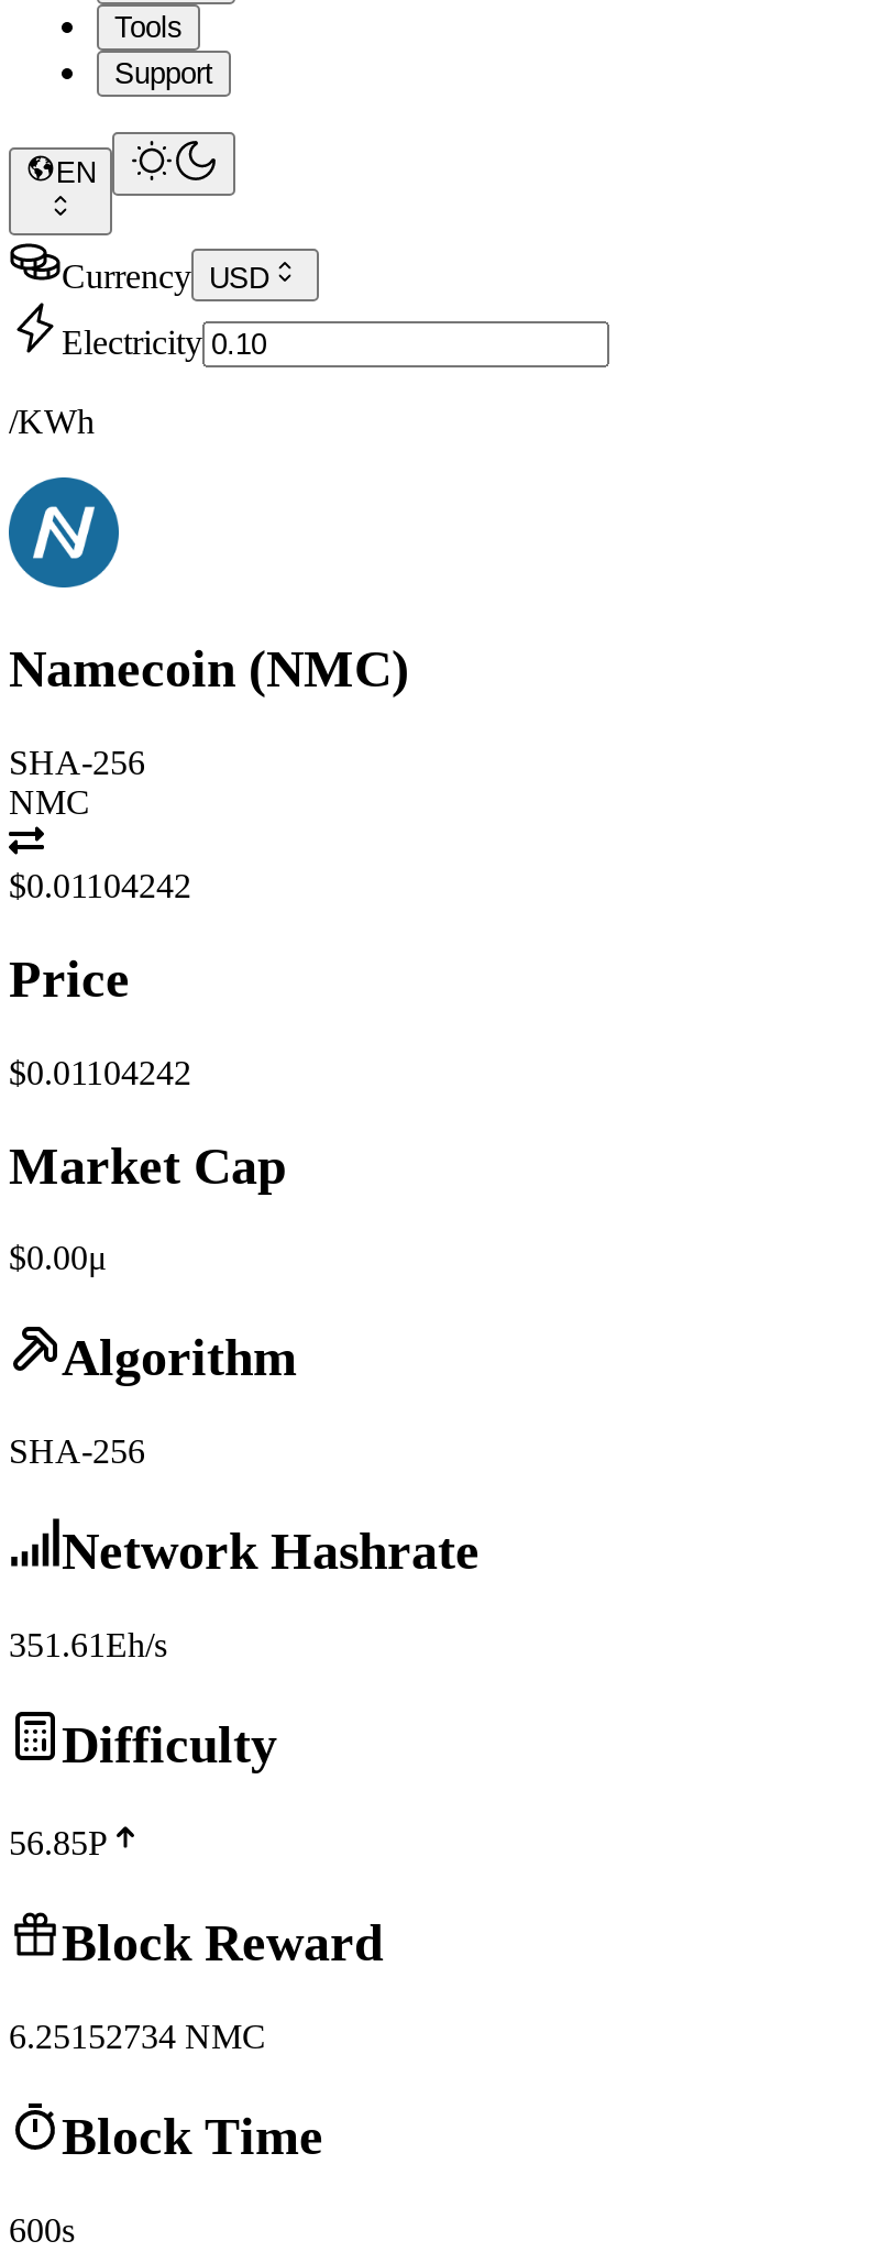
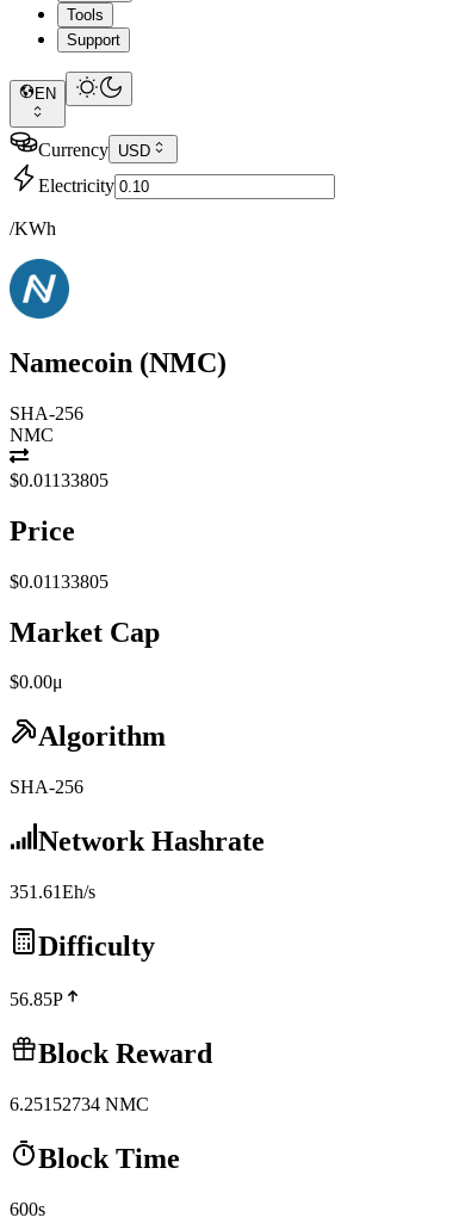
[9,866,191,904] $0.01104242 -> [10,470,108,490] $0.01133805
[9,1053,191,1090] $0.01104242 -> [10,571,108,591] $0.01133805

